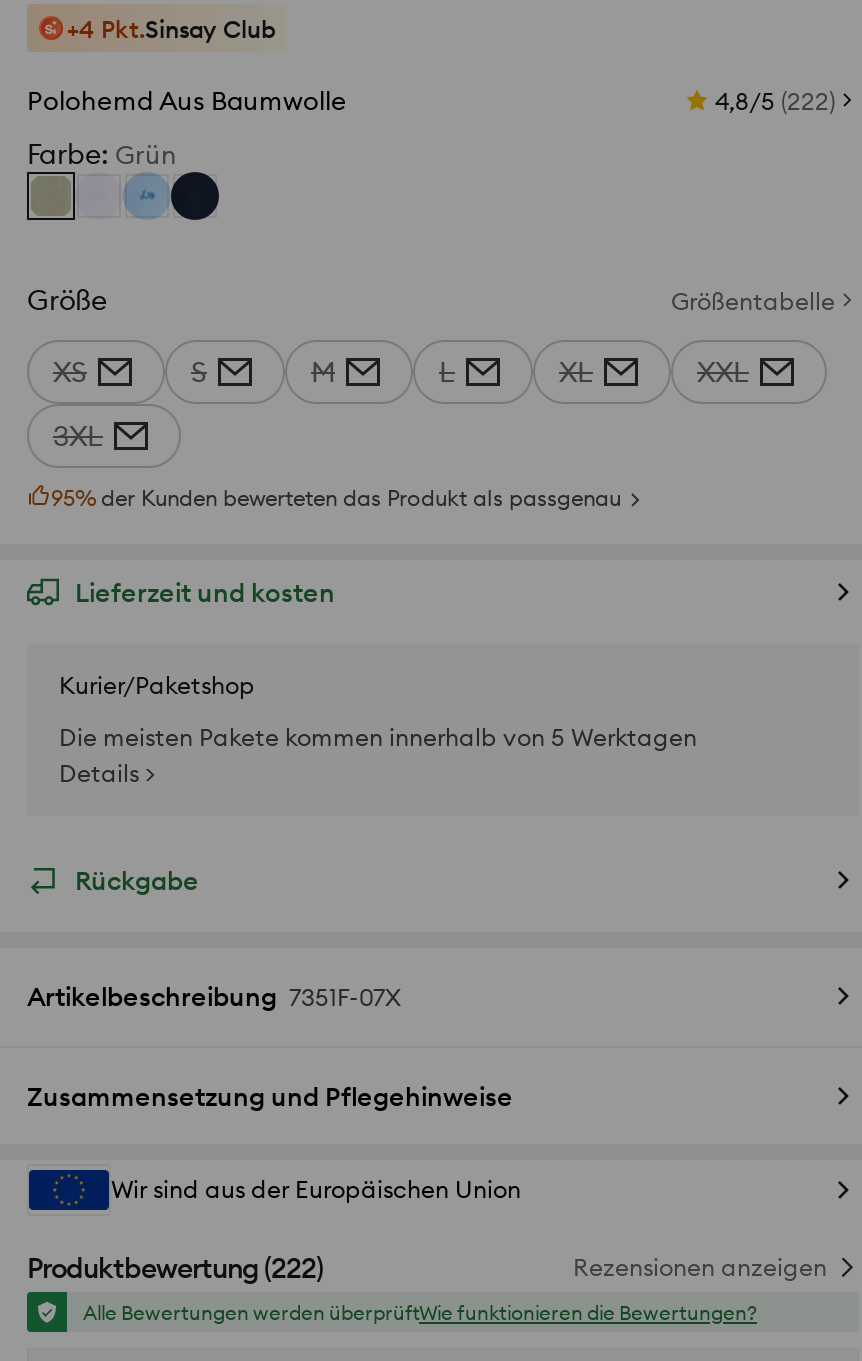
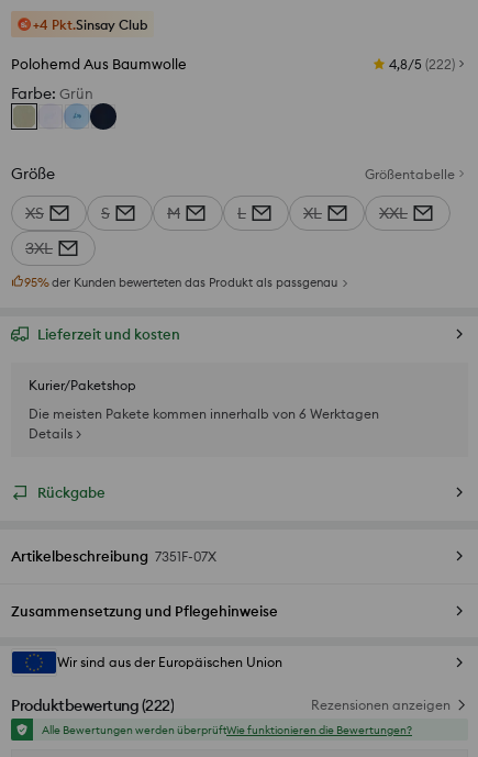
[59,723,697,753] Die meisten Pakete kommen innerhalb von 5 Werktagen -> [29,406,379,422] Die meisten Pakete kommen innerhalb von 6 Werktagen

